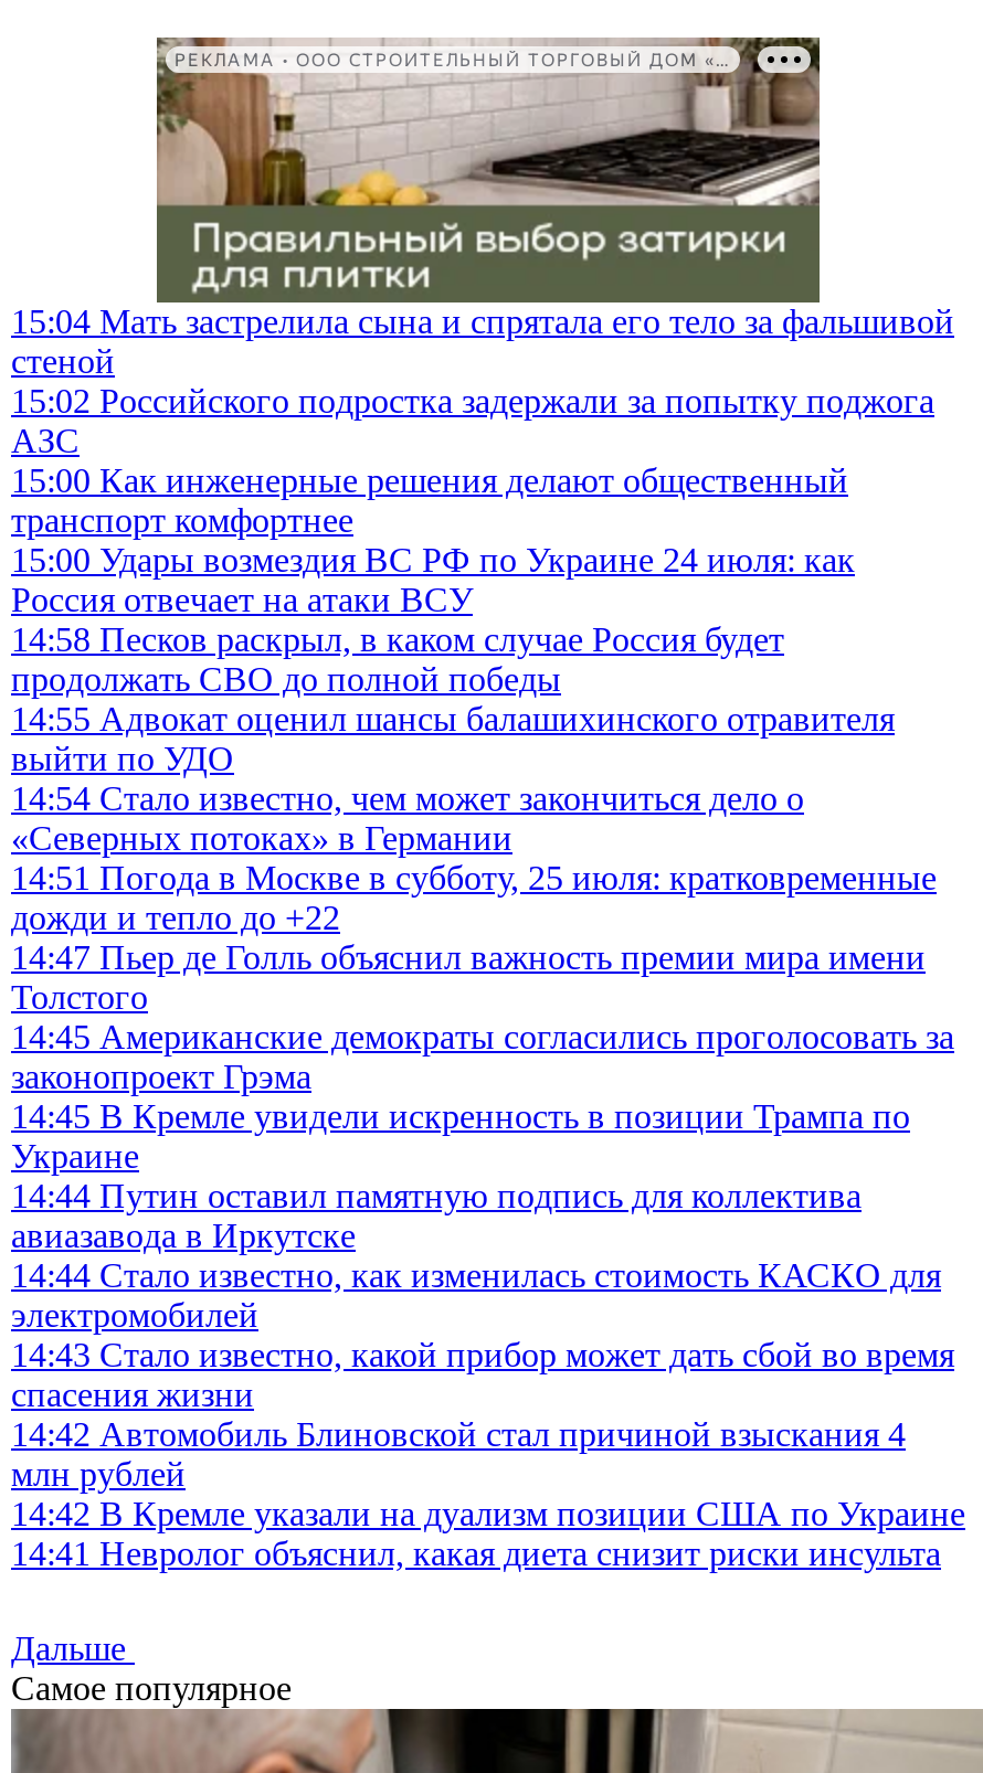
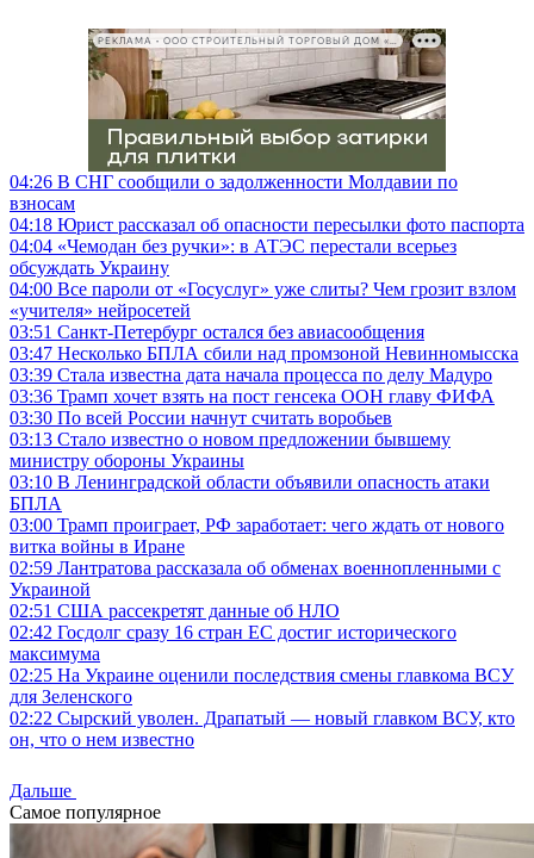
[11,303,965,1573] 15:04 Мать застрелила сына и спрятала его тело за фальшивой | стеной | 15:02 Российского подростка задержали за попытку поджога | АЗС | 15:00 Как инженерные решения делают общественный | транспорт комфортнее | 15:00 Удары возмездия ВС РФ по Украине 24 июля: как | Россия отвечает на атаки ВСУ | 14:58 Песков раскрыл, в каком случае Россия будет | продолжать СВО до полной победы | 14:55 Адвокат оценил шансы балашихинского отравителя | выйти по УДО | 14:54 Стало известно, чем может закончиться дело о | «Северных потоках» в Германии | 14:51 Погода в Москве в субботу, 25 июля: кратковременные | дожди и тепло до +22 | 14:47 Пьер де Голль объяснил важность премии мира имени | Толстого | 14:45 Американские демократы согласились проголосовать за | законопроект Грэма | 14:45 В Кремле увидели искренность в позиции Трампа по | Украине | 14:44 Путин оставил памятную подпись для коллектива | авиазавода в Иркутске | 14:44 Стало известно, как изменилась стоимость КАСКО для | электромобилей | 14:43Стало известно, какой прибор может дать сбой во время | спасения жизни | 14:42 Автомобиль Блиновской стал причиной взыскания 4 | млн рублей | 14:42 В Кремле указали на дуализм позиции США по Украине | 14:41 Невролог объяснил, какая диета снизит риски инсульта -> [10,172,524,750] 04:26 В СНГ сообщили о задолженности Молдавии по | взносам | 04:18 Юрист рассказал об опасности пересылки фото паспорта | 04:04 «Чемодан без ручки»: в АТЭС перестали всерьез | обсуждать Украину | 04:00 Все пароли от «Госуслуг» уже слиты? Чем грозит взлом | «учителя» нейросетей | 03:51 Санкт-Петербург остался без авиасообщения | 03:47 Несколько БПЛА сбили над промзоной Невинномысска | 03:39 Стала известна дата начала процесса по делу Мадуро | 03:36 Трамп хочет взять на пост генсека ООН главу ФИФА | 03:30 По всей России начнут считать воробьев | 03:13 Стало известно о новом предложении бывшему | министру обороны Украины | 03:10 В Ленинградской области объявили опасность атаки | БПЛА | 03:00 Трамп проиграет, РФ заработает: чего ждать от нового | витка войны в Иране | 02:59 Лантратова рассказала об обменах военнопленными с | Украиной | 02:51 США рассекретят данные об НЛО | 02:42 Госдолг сразу 16 стран ЕС достиг исторического | максимума | 02:25 На Украине оценили последствия смены главкома ВСУ | для Зеленского | 02:22 Сырский уволен. Драпатый — новый главком ВСУ, кто | он, что о нем известно

